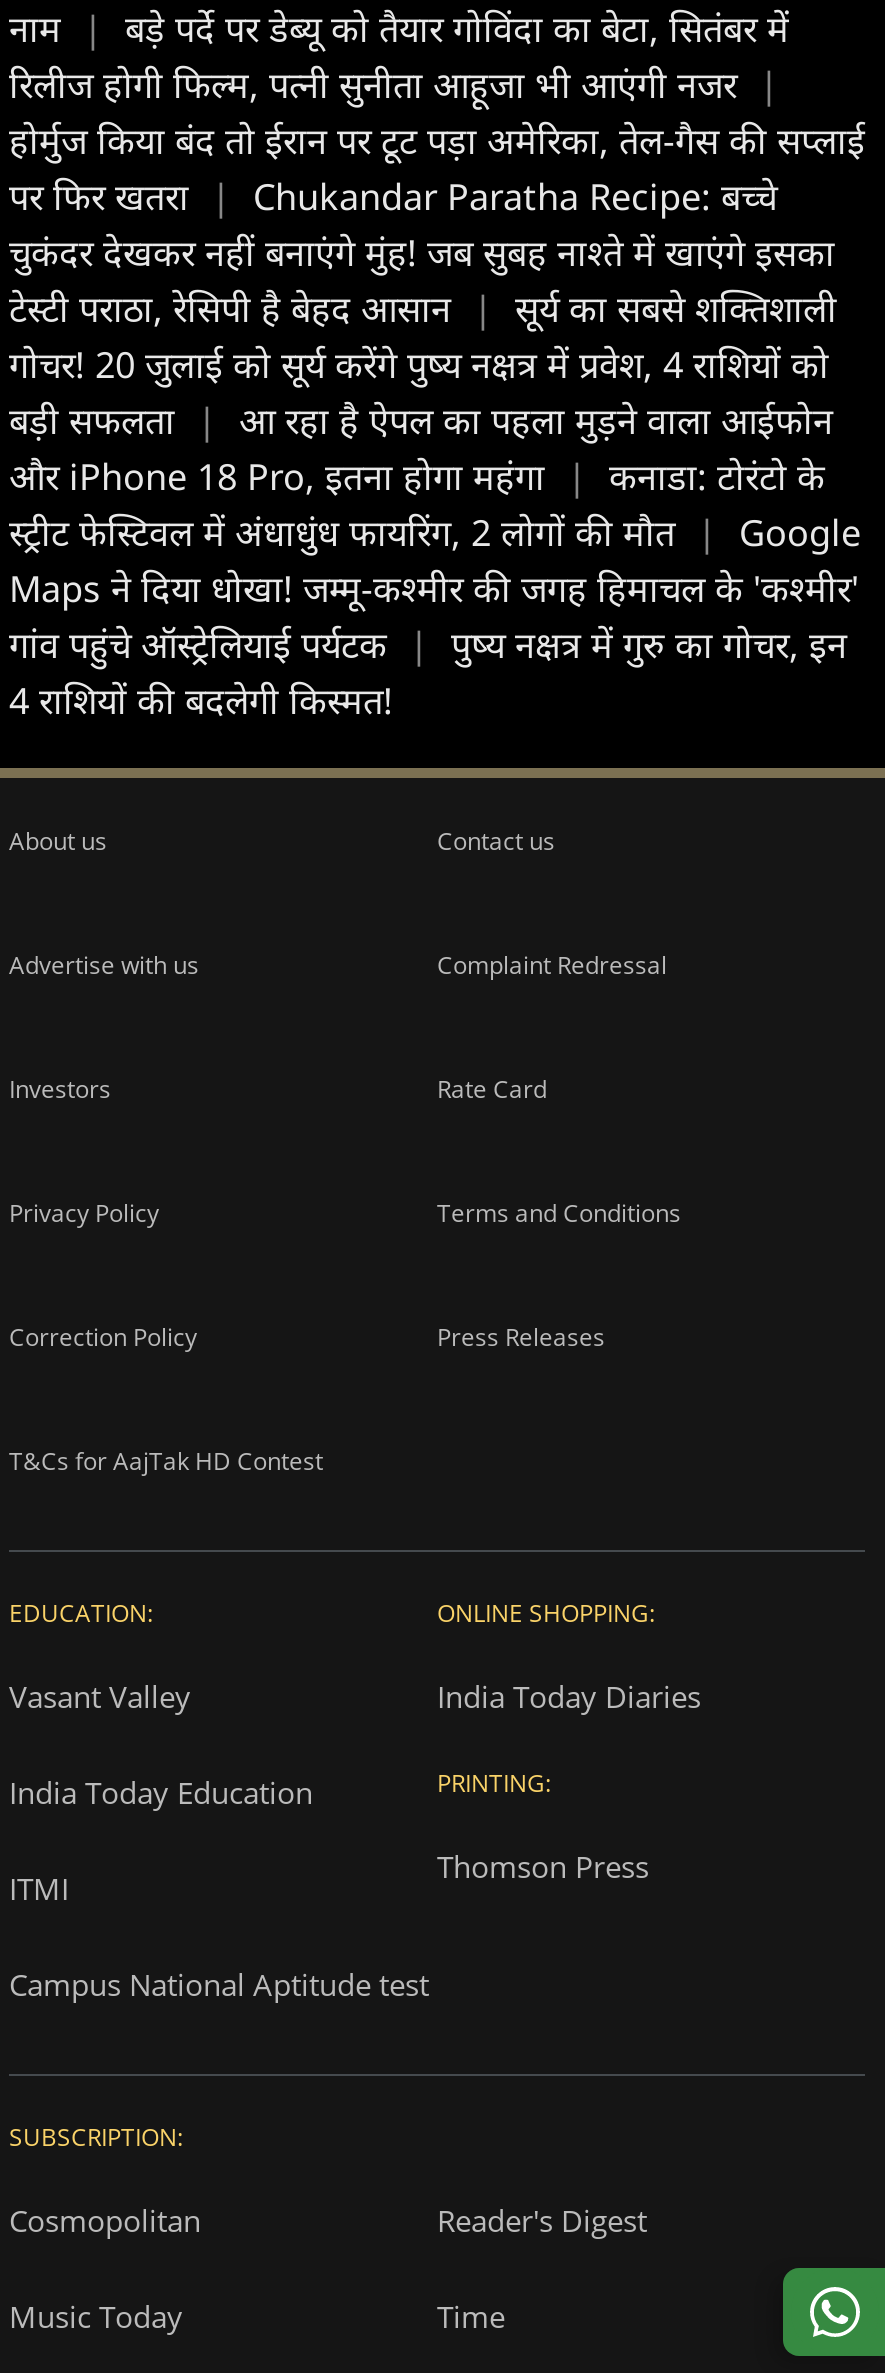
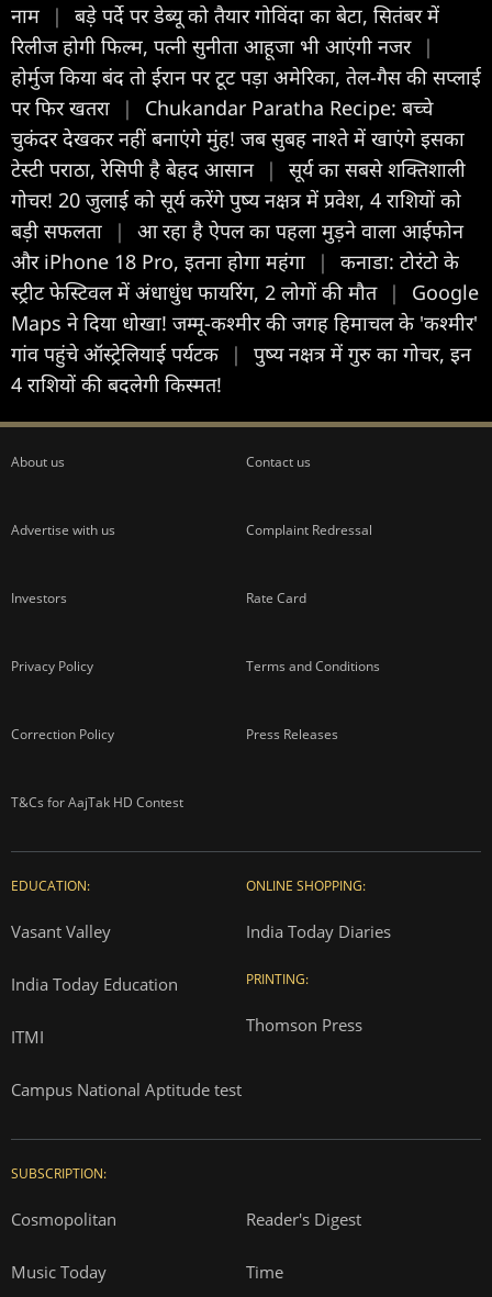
[781,2266,879,2358] [image] -> none

